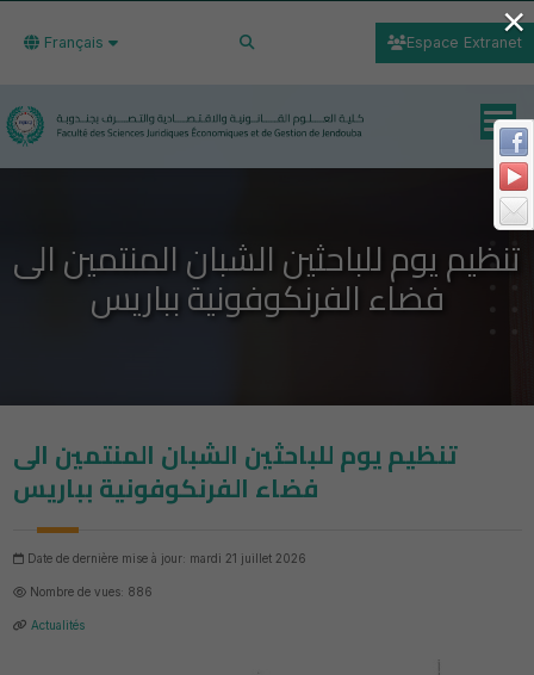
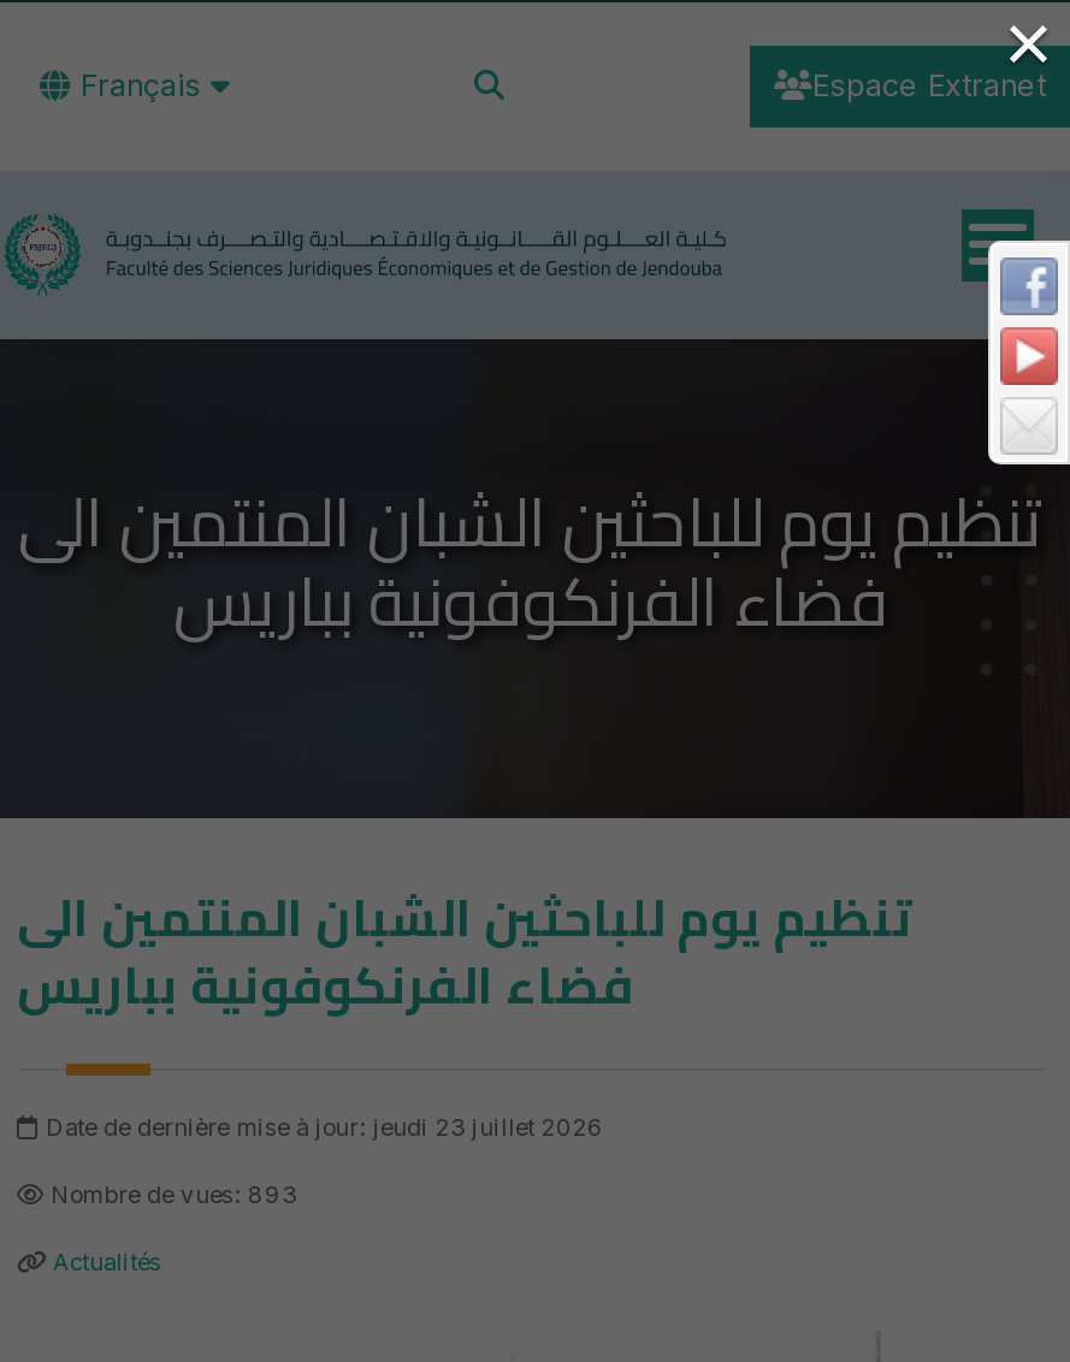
[27,552,306,566] Date de dernière mise à jour: mardi 21 juillet 2026 -> [46,1115,604,1141] Date de dernière mise à jour: jeudi 23 juillet 2026
[29,586,152,599] Nombre de vues: 886 -> [51,1182,296,1208] Nombre de vues: 893

